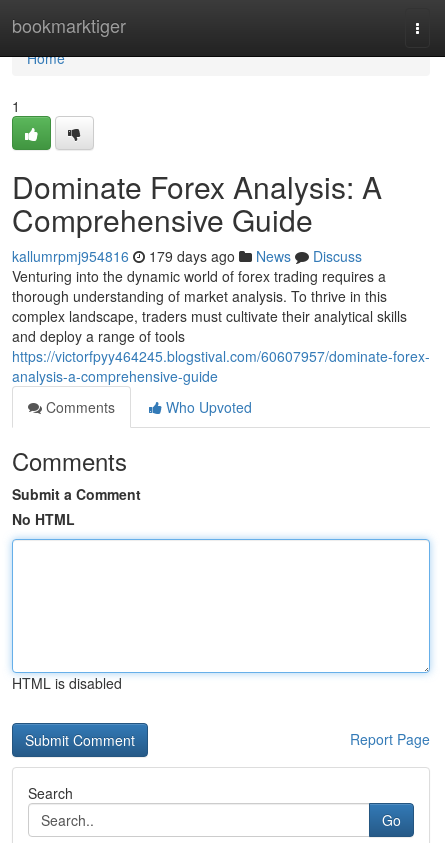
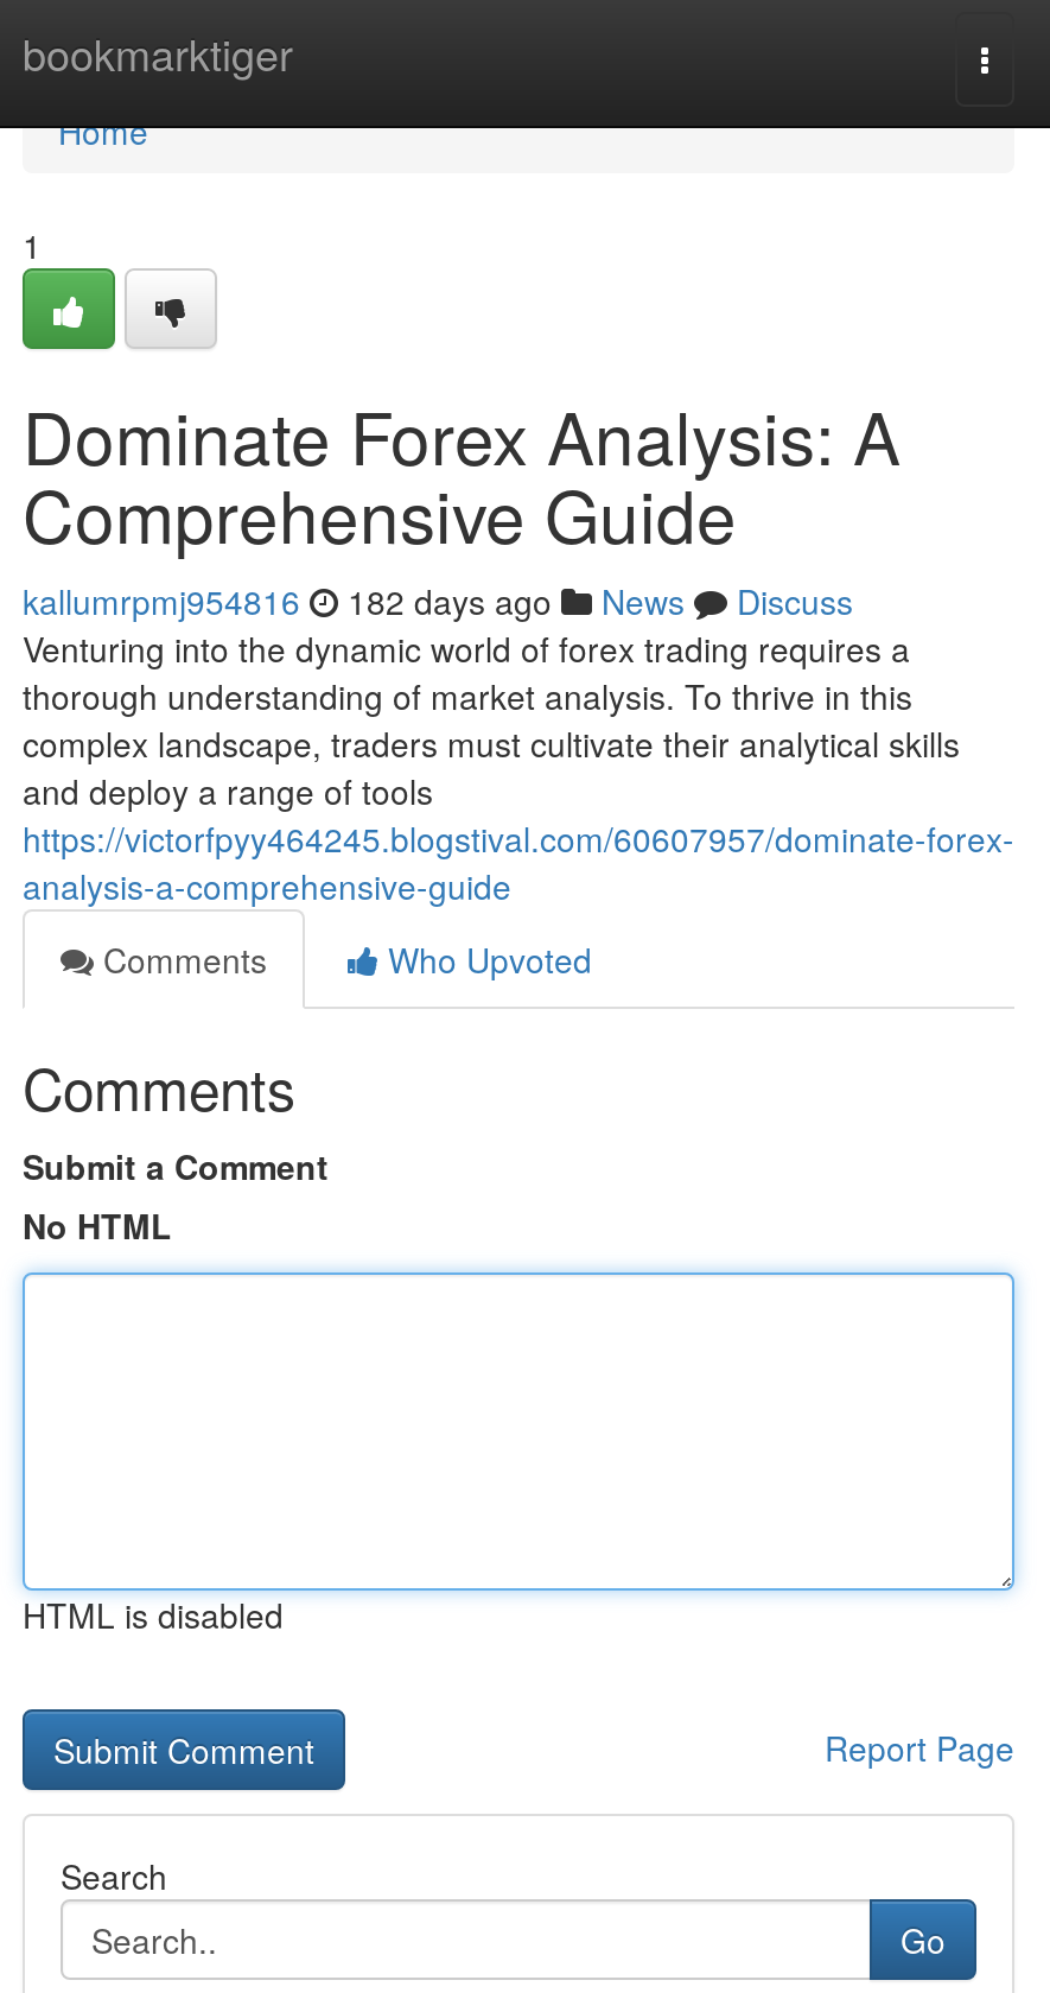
[12,246,362,266] kallumrpmj954816 179 days ago News Discuss -> [23,577,853,624] kallumrpmj954816 182 days ago News Discuss

